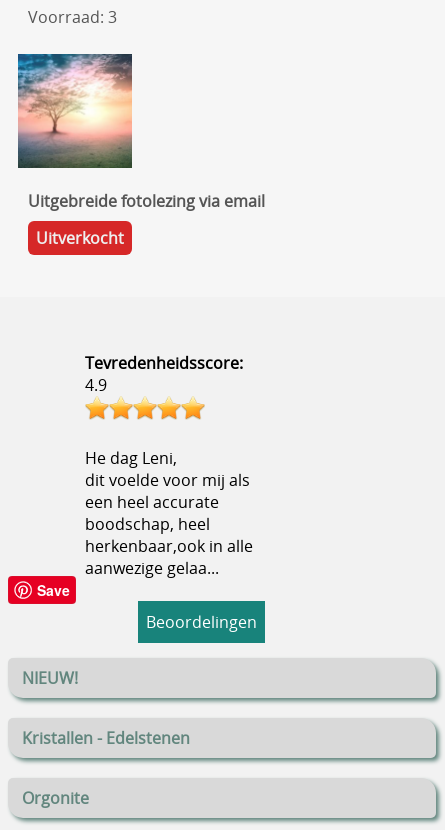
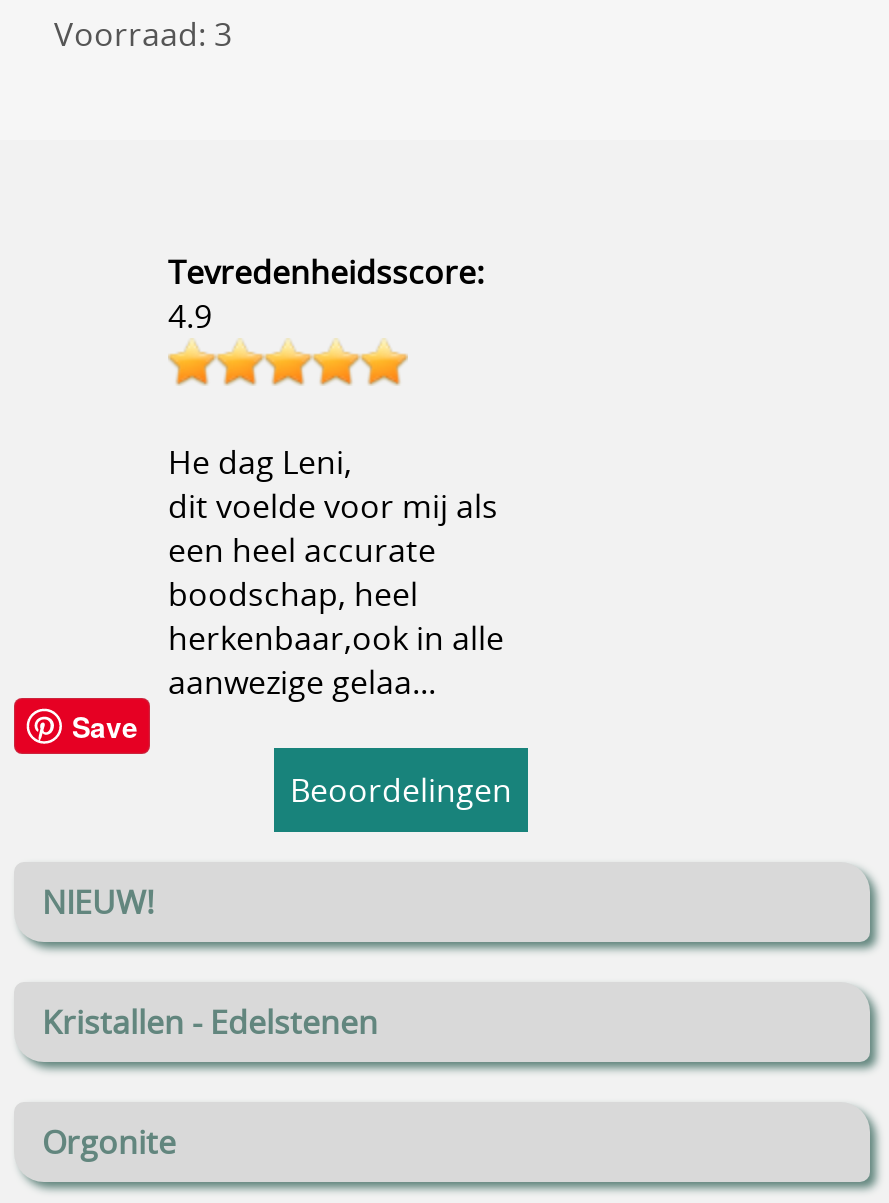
[17,53,265,249] [image] | Uitgebreide fotolezing via email | Uitverkocht -> none

